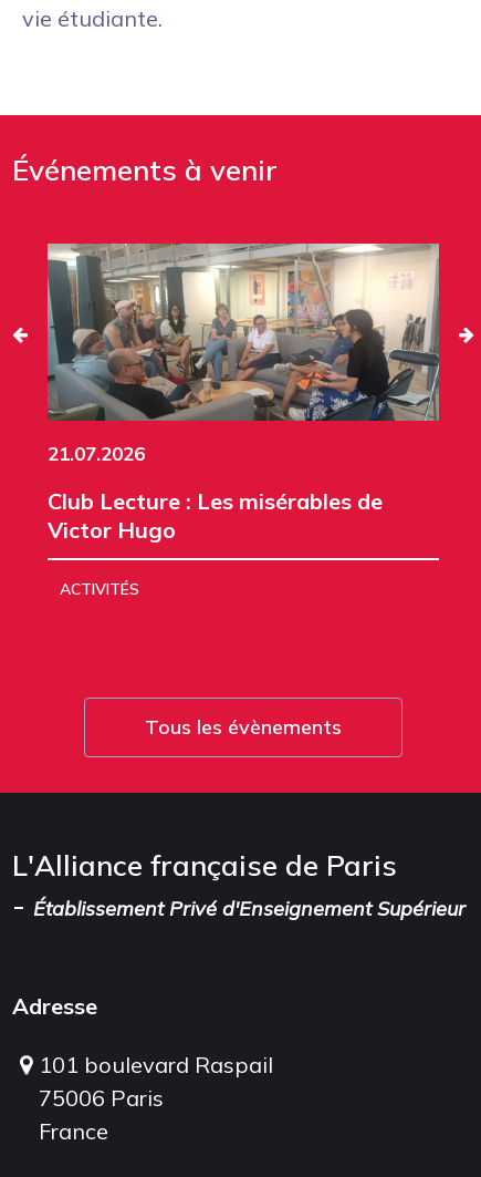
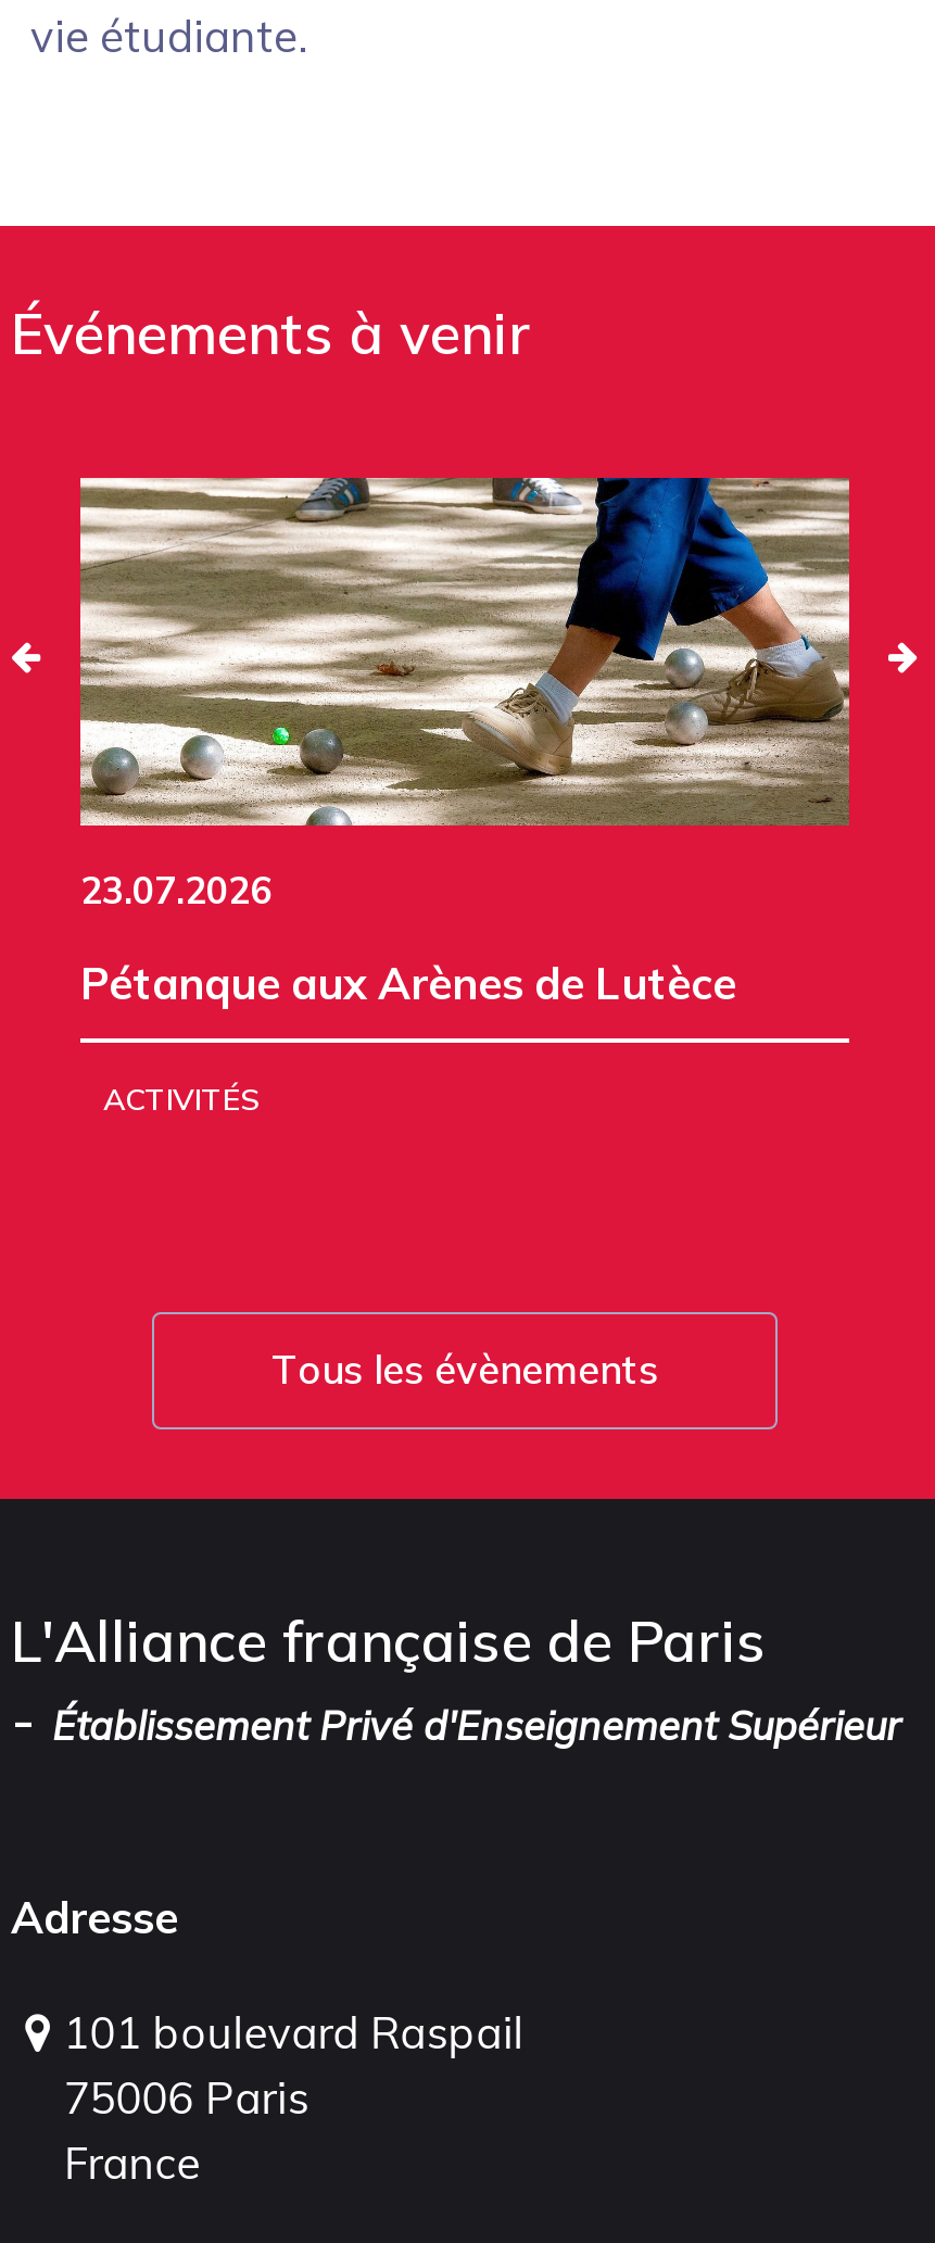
[46,242,440,465] [image] | 21.07.2026 -> [78,476,851,912] [image] | 23.07.2026
[48,487,383,543] Club Lecture : Les misérables de | Victor Hugo -> [80,955,736,1009] Pétanque aux Arènes de Lutèce

